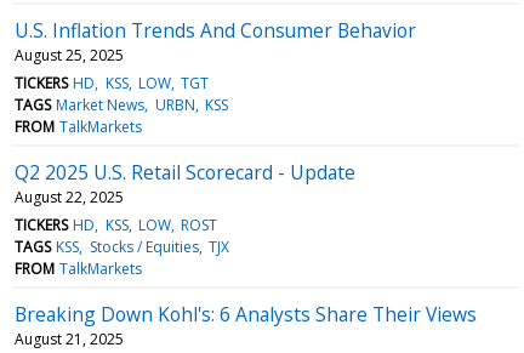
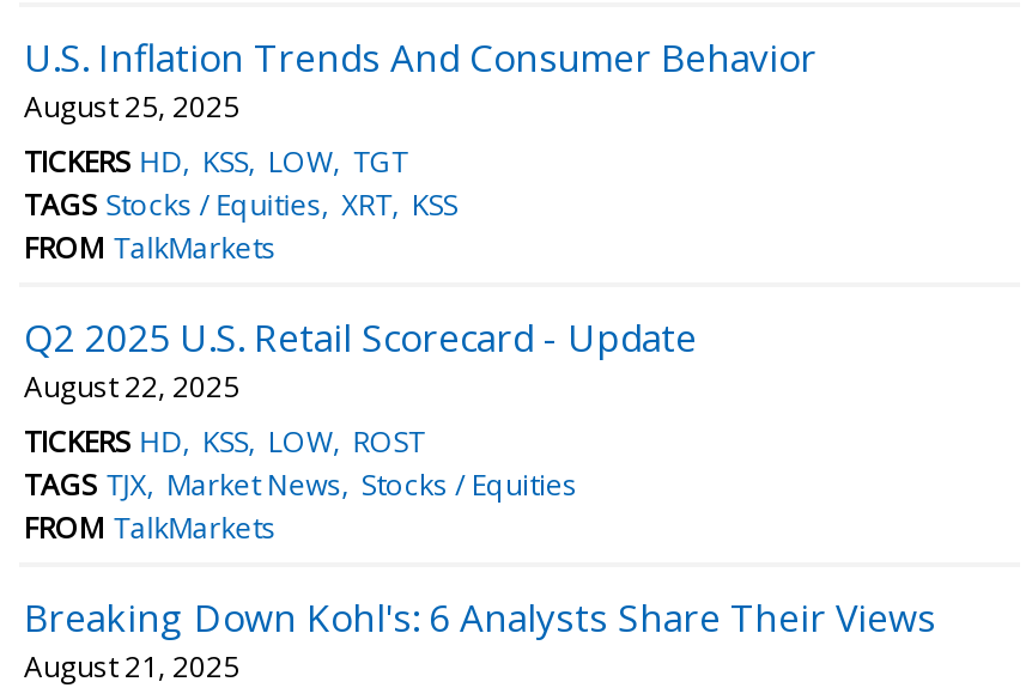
[15,94,228,115] TAGS Market News URBN KSS -> [24,184,457,224] TAGS Stocks / Equities XRT KSS
[15,236,229,257] TAGS KSS Stocks / Equities TJX -> [24,464,577,504] TAGS TJX Market News Stocks / Equities

